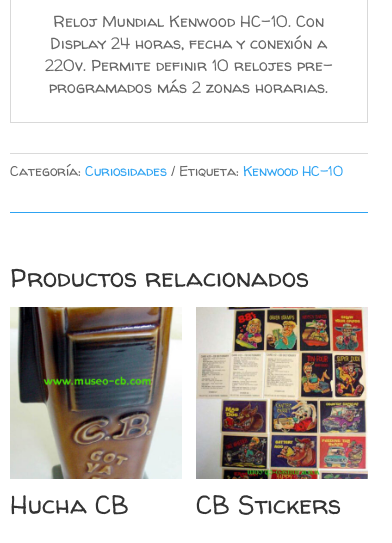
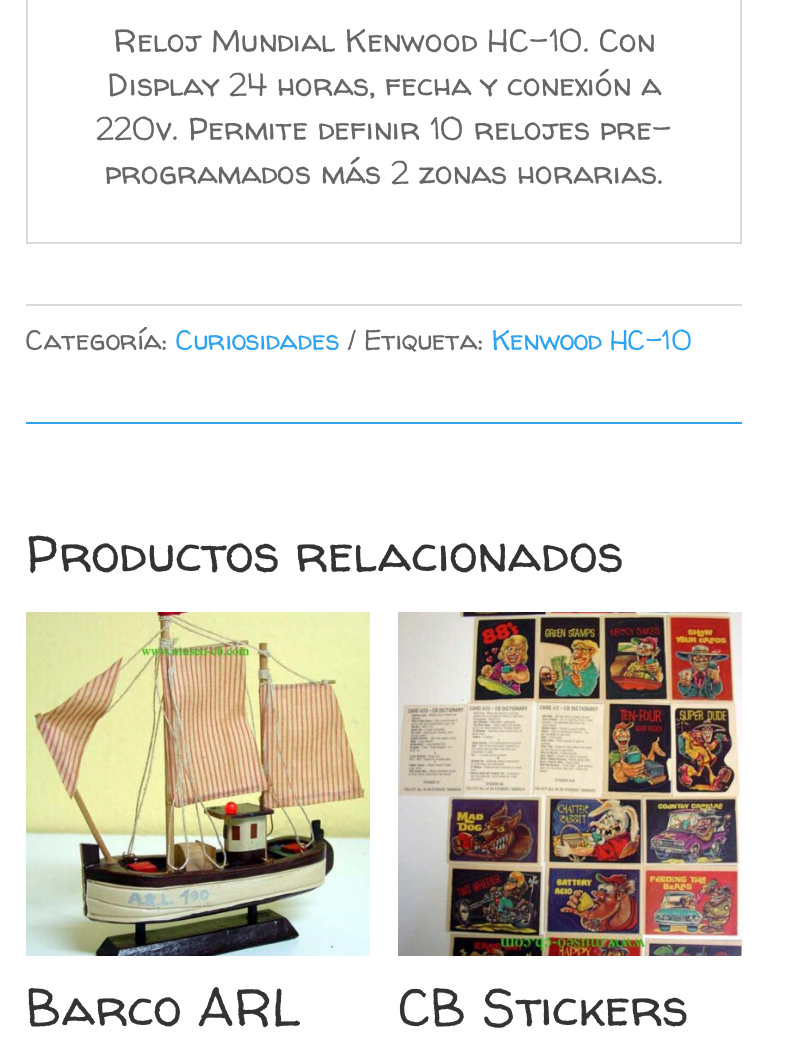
[10,306,181,522] [image] | Hucha CB -> [26,610,370,1042] [image] | Barco ARL

